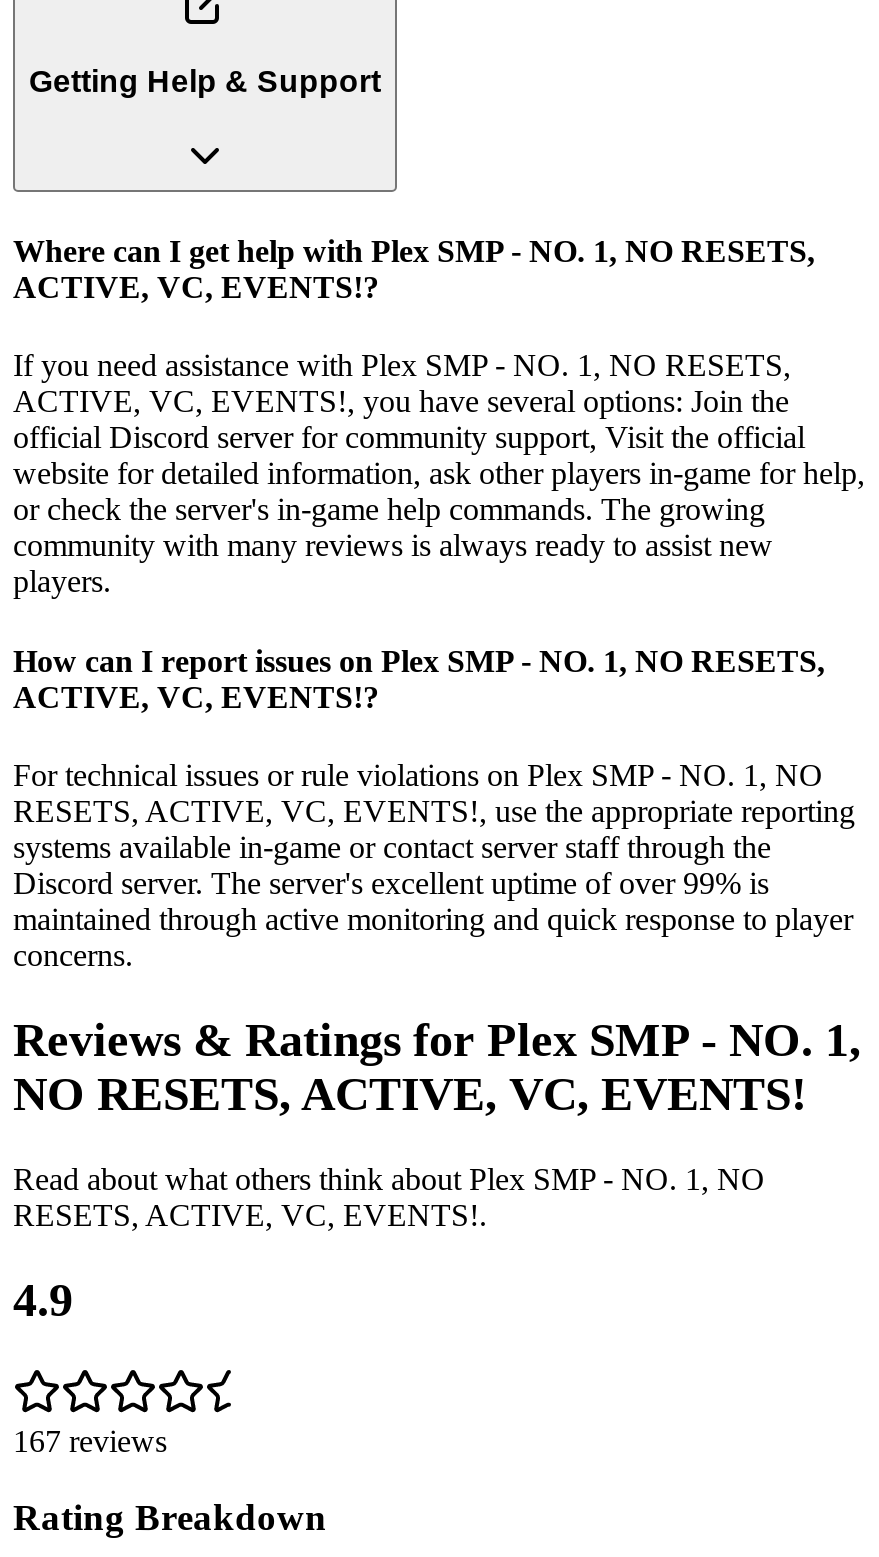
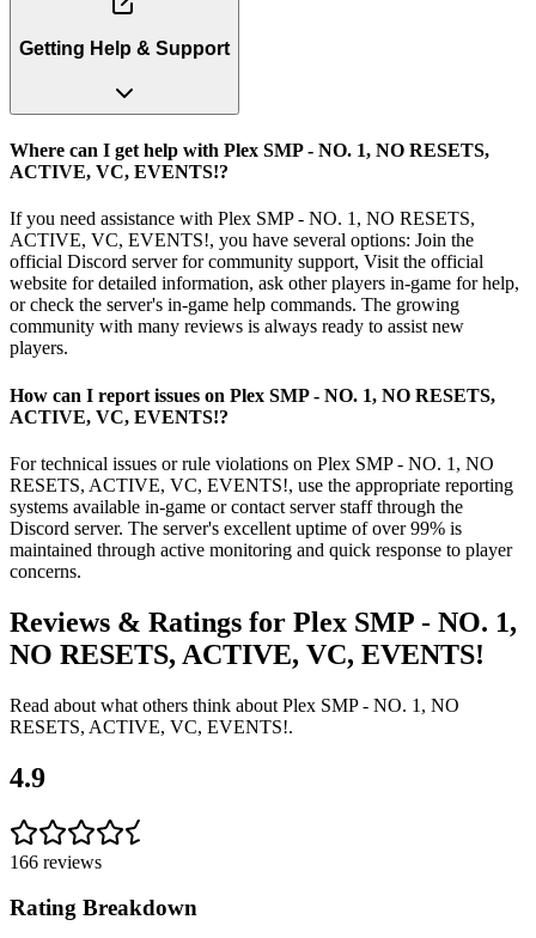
[13,1423,167,1457] 167 reviews -> [10,851,102,872] 166 reviews

